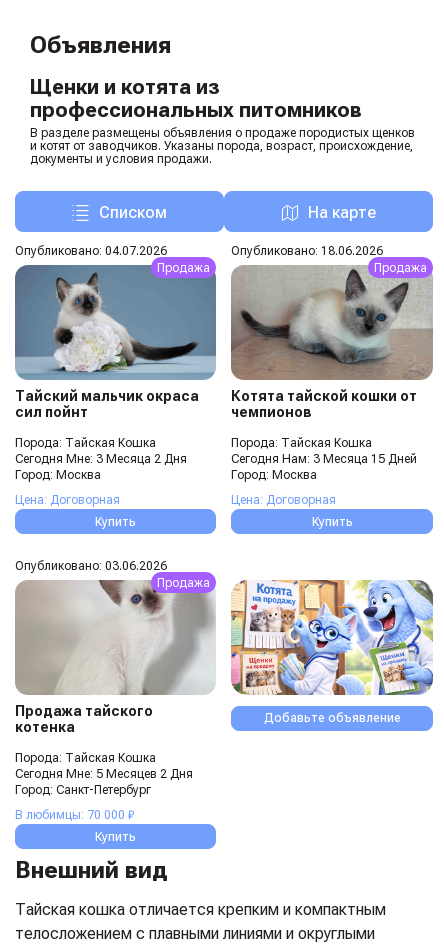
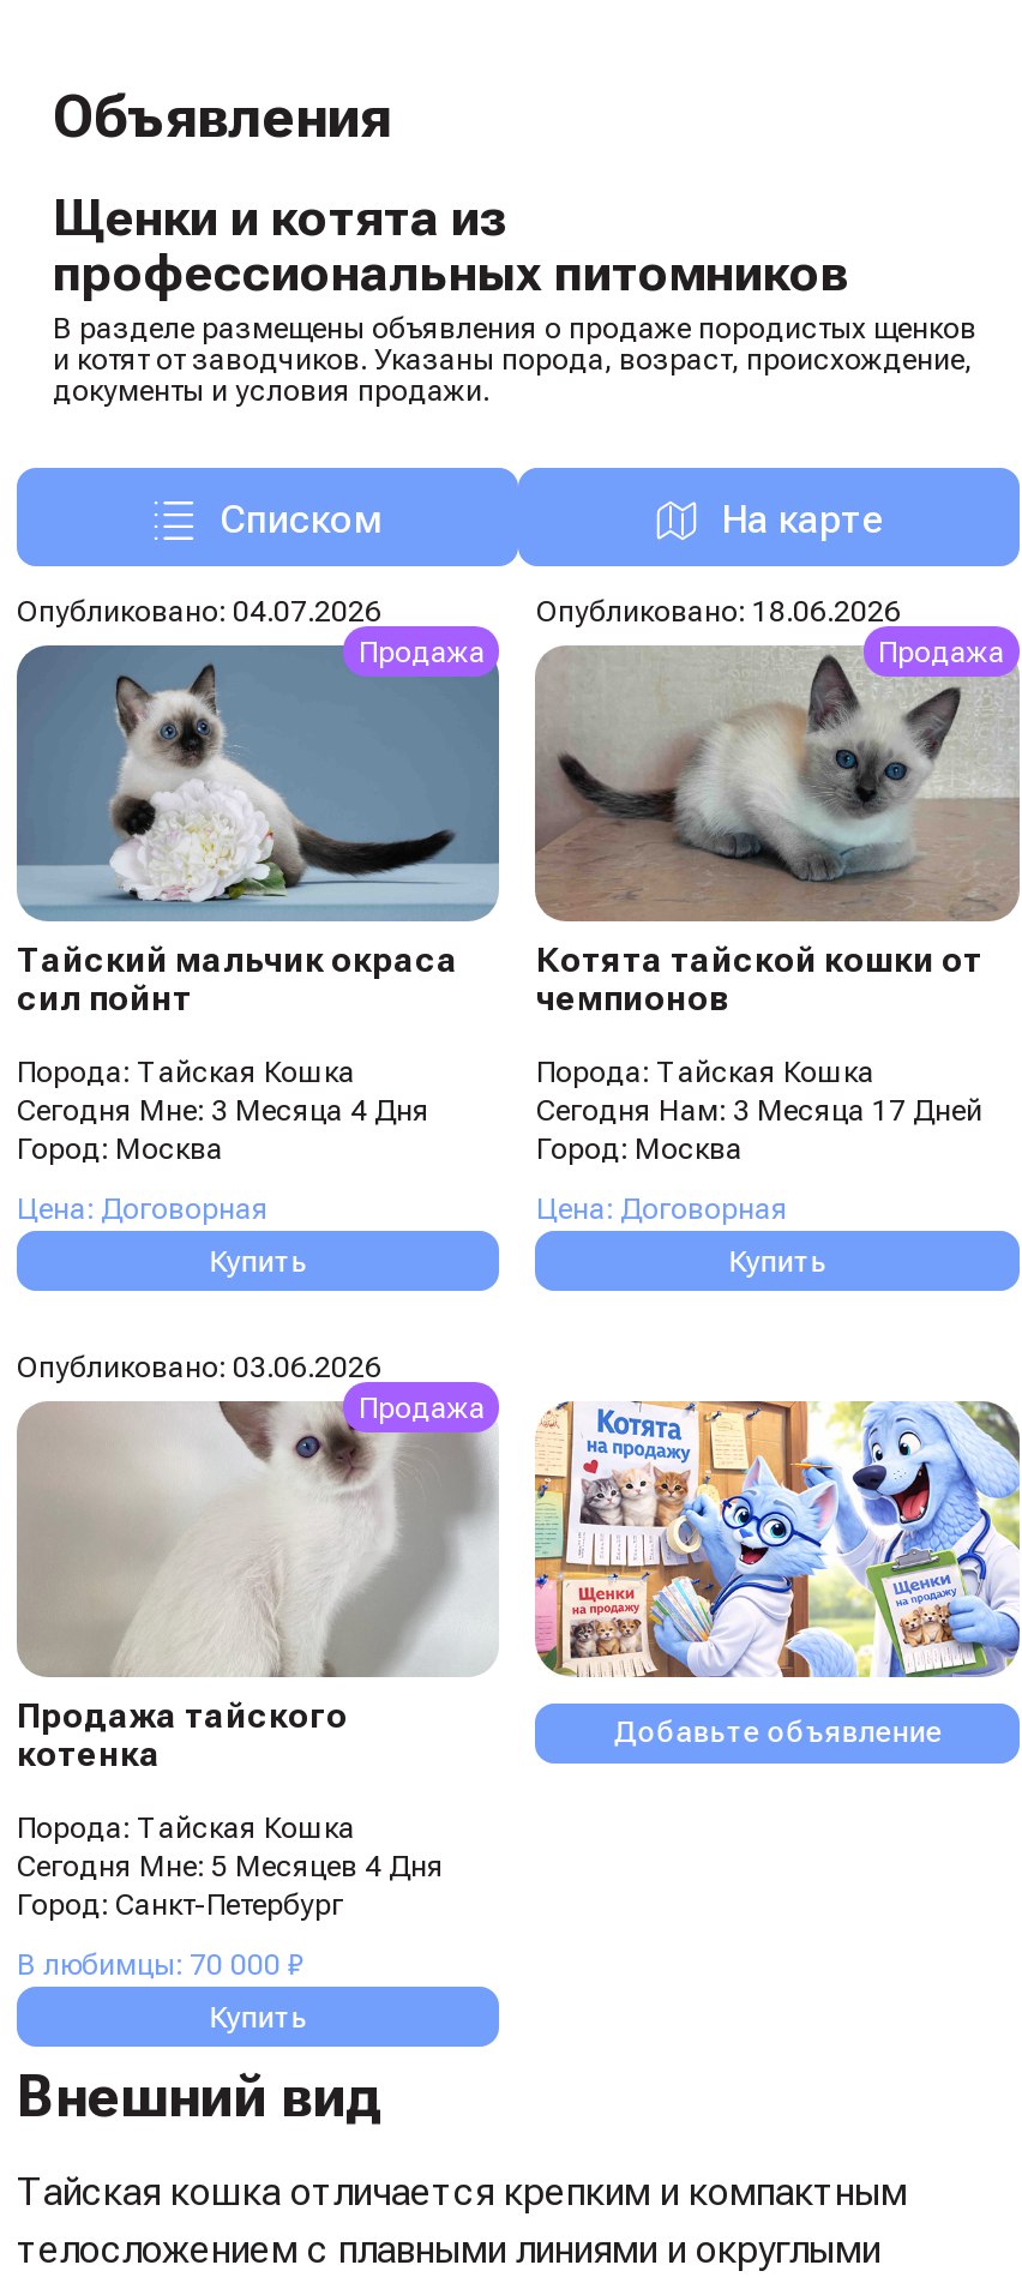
[15,452,187,466] Сегодня Мне: 3 Месяца 2 Дня -> [17,1093,429,1127] Сегодня Мне: 3 Месяца 4 Дня
[231,452,417,466] Сегодня Нам: 3 Месяца 15 Дней -> [536,1093,982,1127] Сегодня Нам: 3 Месяца 17 Дней
[15,766,193,780] Сегодня Мне: 5 Месяцев 2 Дня -> [17,1849,444,1882] Сегодня Мне: 5 Месяцев 4 Дня

